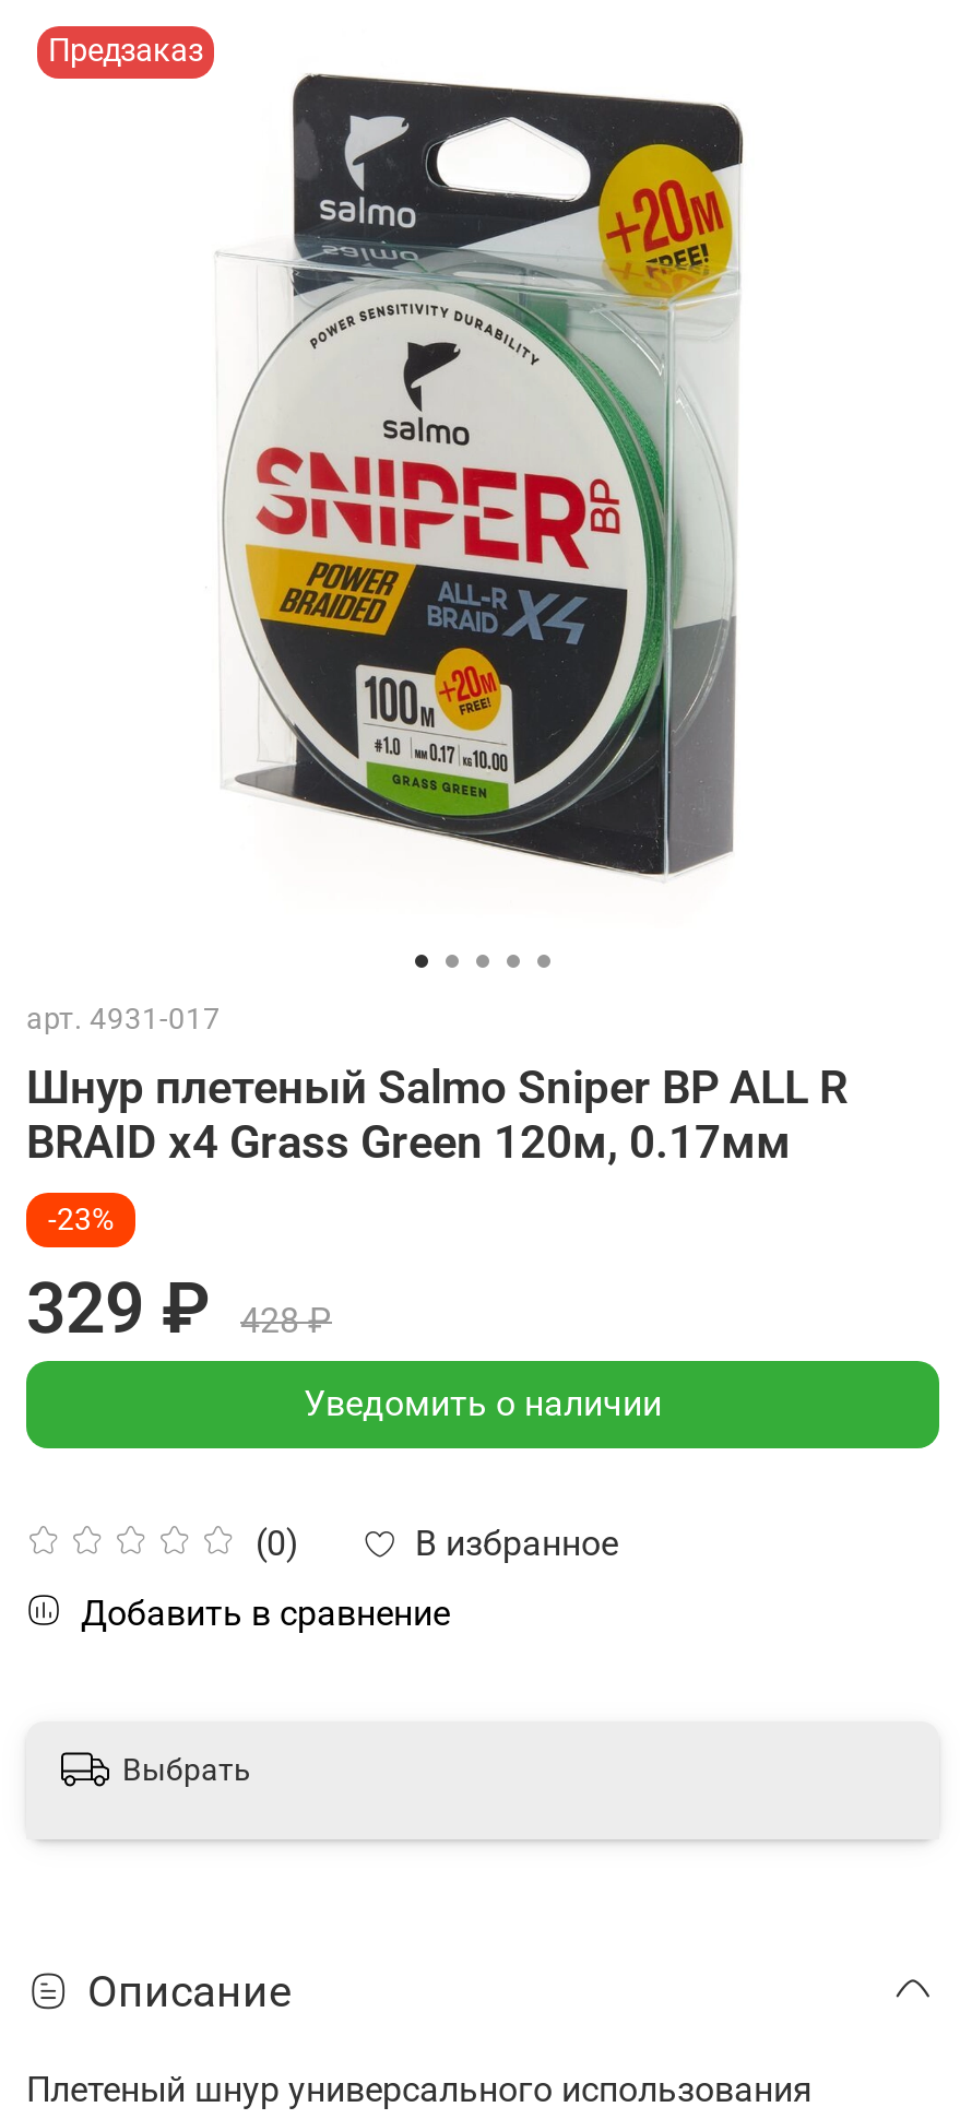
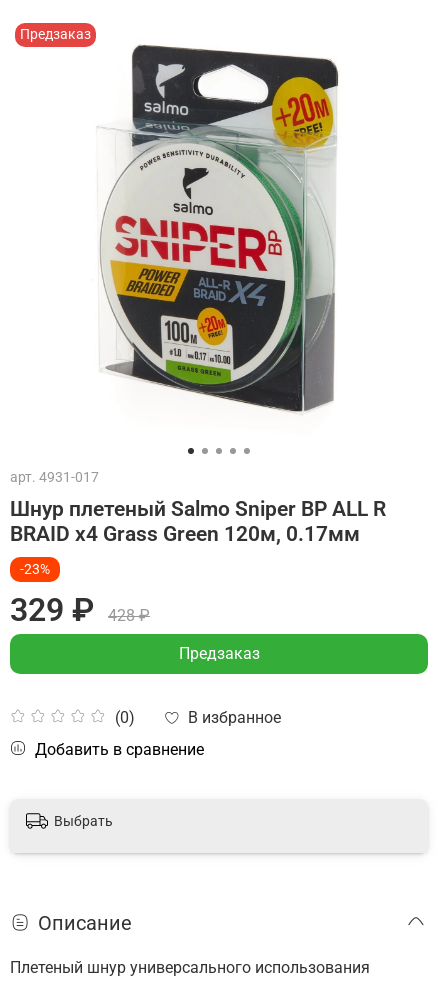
[304,1382,662,1423] Уведомить о наличии -> [178,644,259,663] Предзаказ

